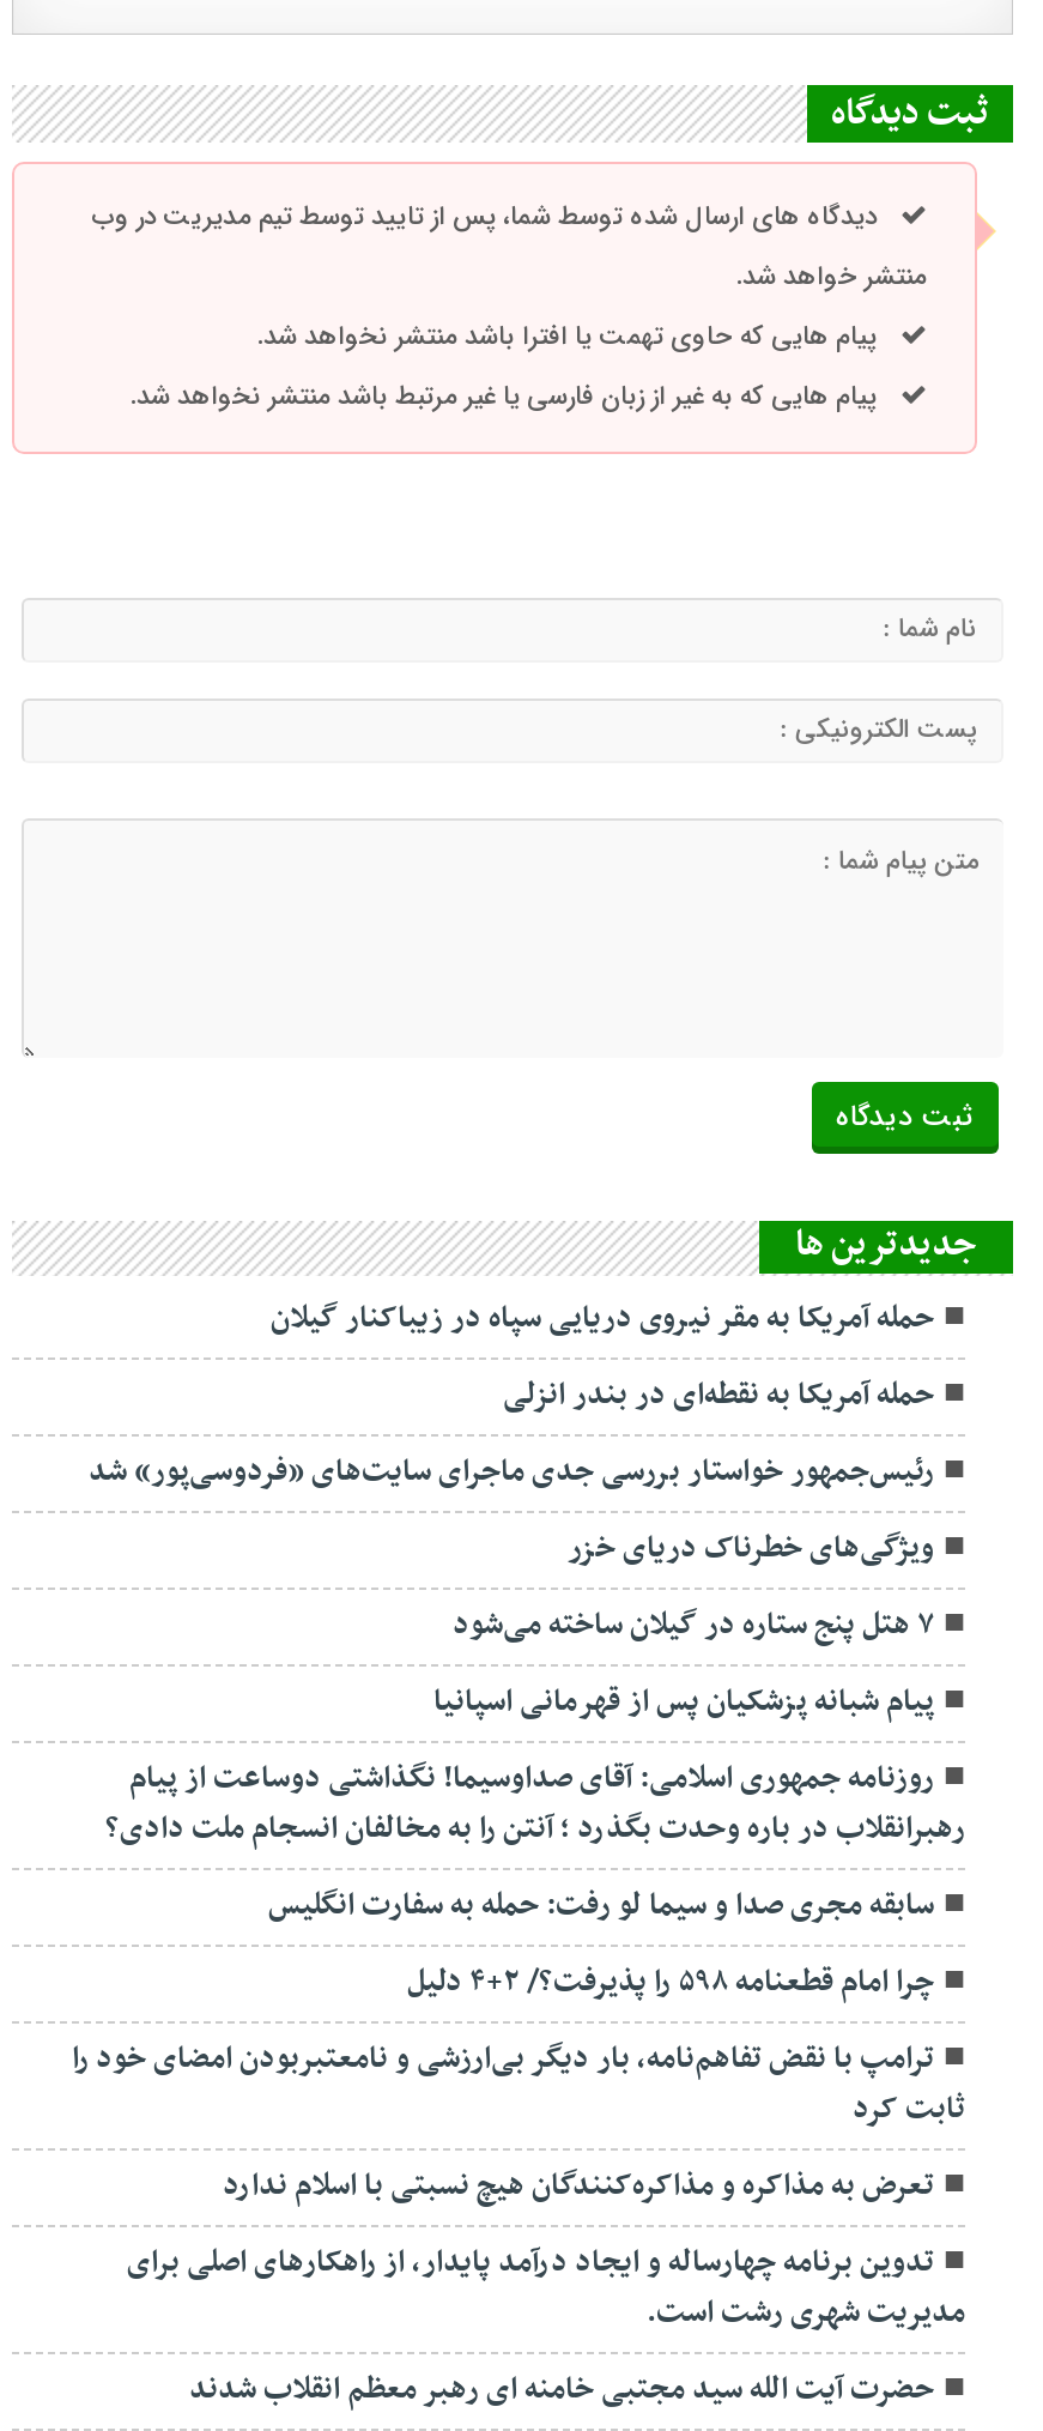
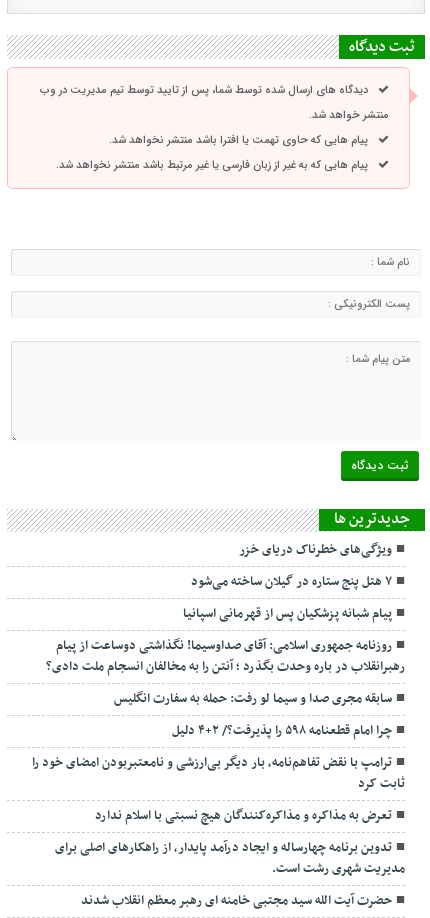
[89,1292,934,1498] حمله آمریکا به مقر نیروی دریایی سپاه در زیباکنار گیلان | حمله آمریکا به نقطه‌ای در بندر انزلی | رئیس‌جمهور خواستار بررسی جدی ماجرای سایت‌های «فردوسی‌پور» شد -> none

